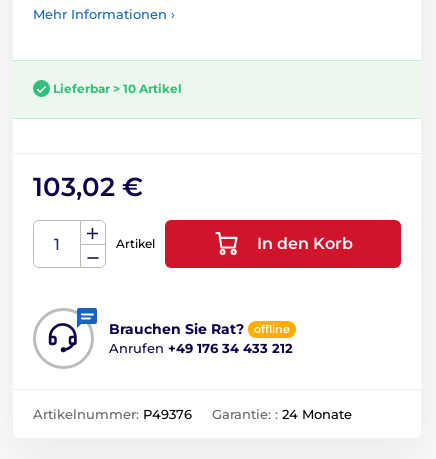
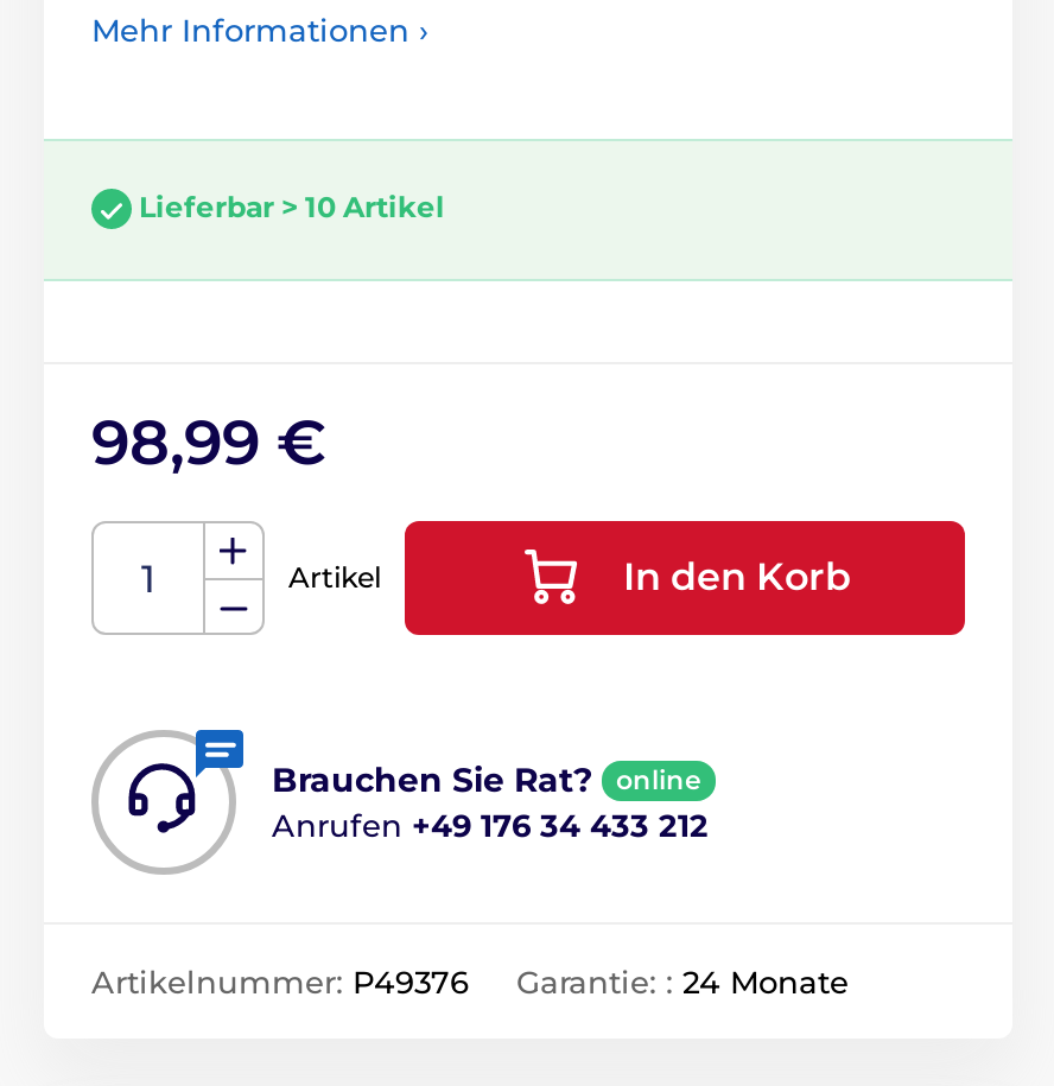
[33,171,143,203] 103,02 € -> [91,404,326,480] 98,99 €
[254,322,290,336] offline -> [616,762,701,795] online

